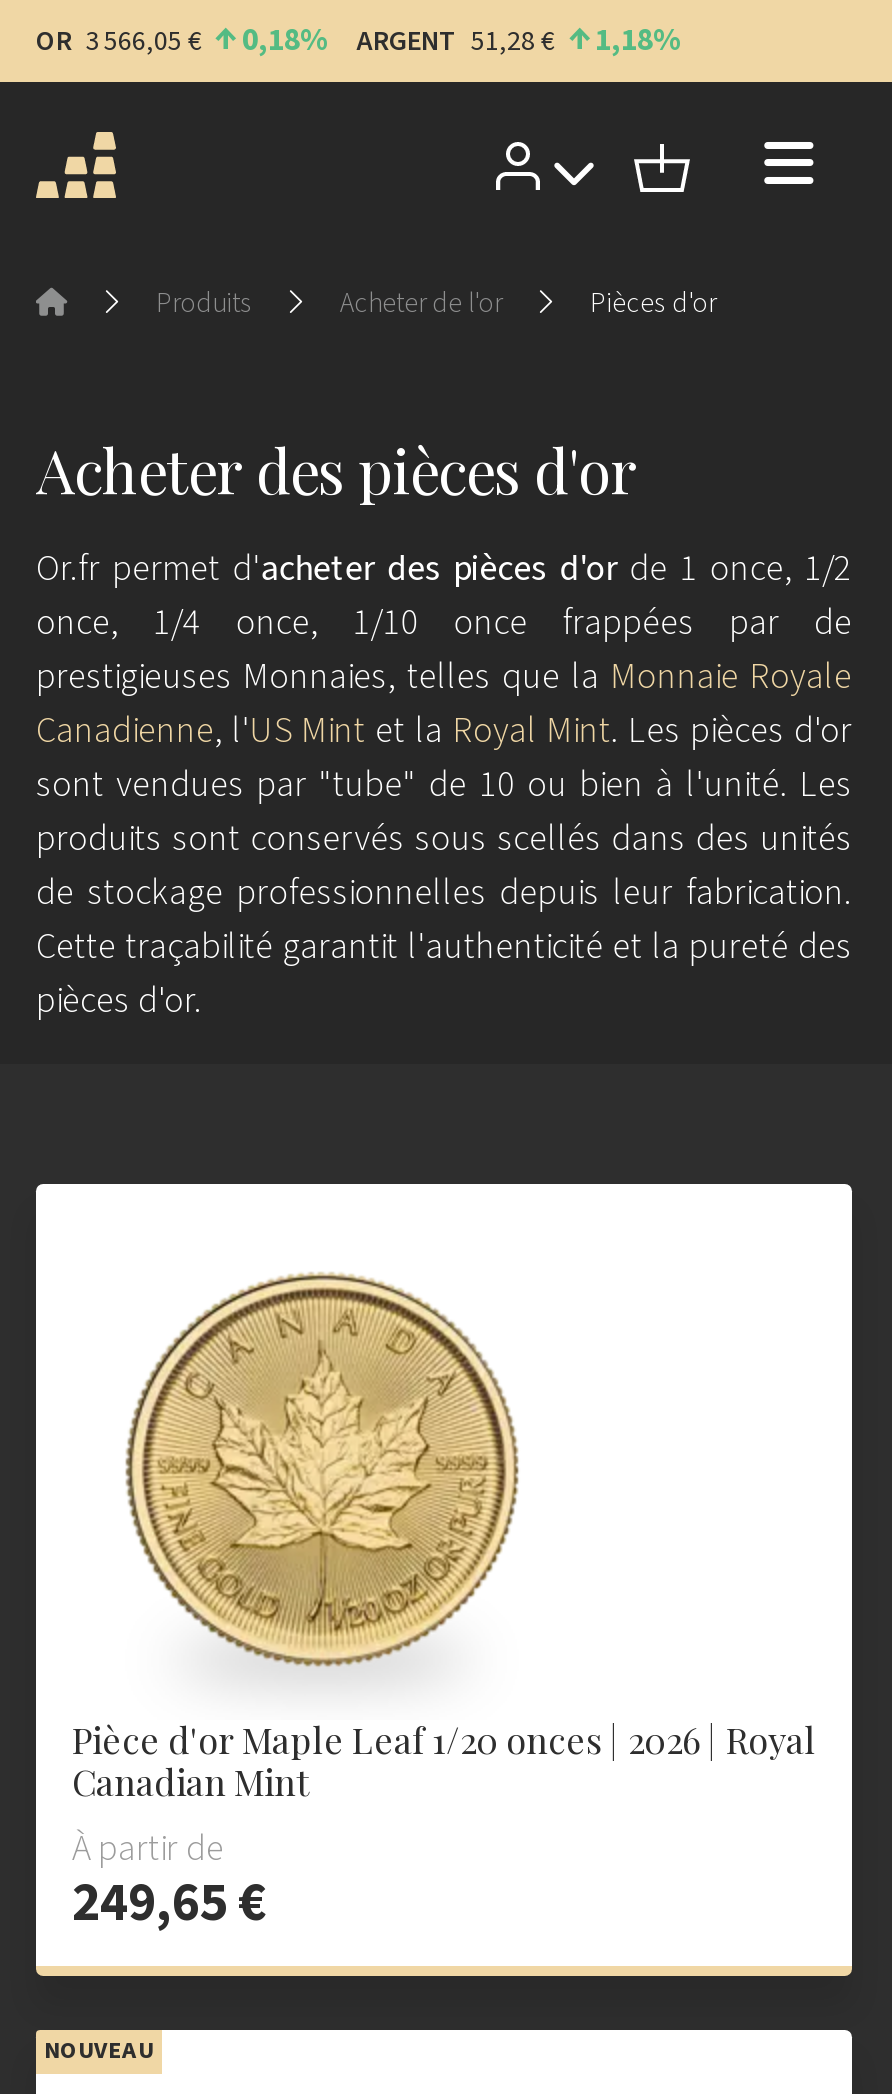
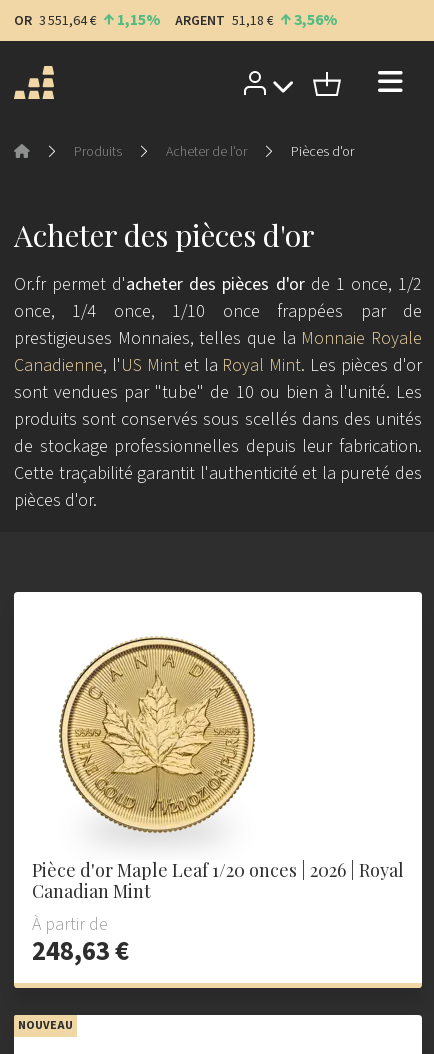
[36,22,202,62] OR 3 566,05 € -> [14,11,97,31] OR 3 551,64 €
[242,18,300,62] 0,18 -> [117,9,146,31] 1,15
[357,22,555,62] ARGENT 51,28 € -> [174,11,273,31] ARGENT 51,18 €
[595,18,653,62] 1,18 -> [293,9,322,31] 3,56
[72,1864,266,1942] 249,65 € -> [32,932,129,971] 248,63 €

